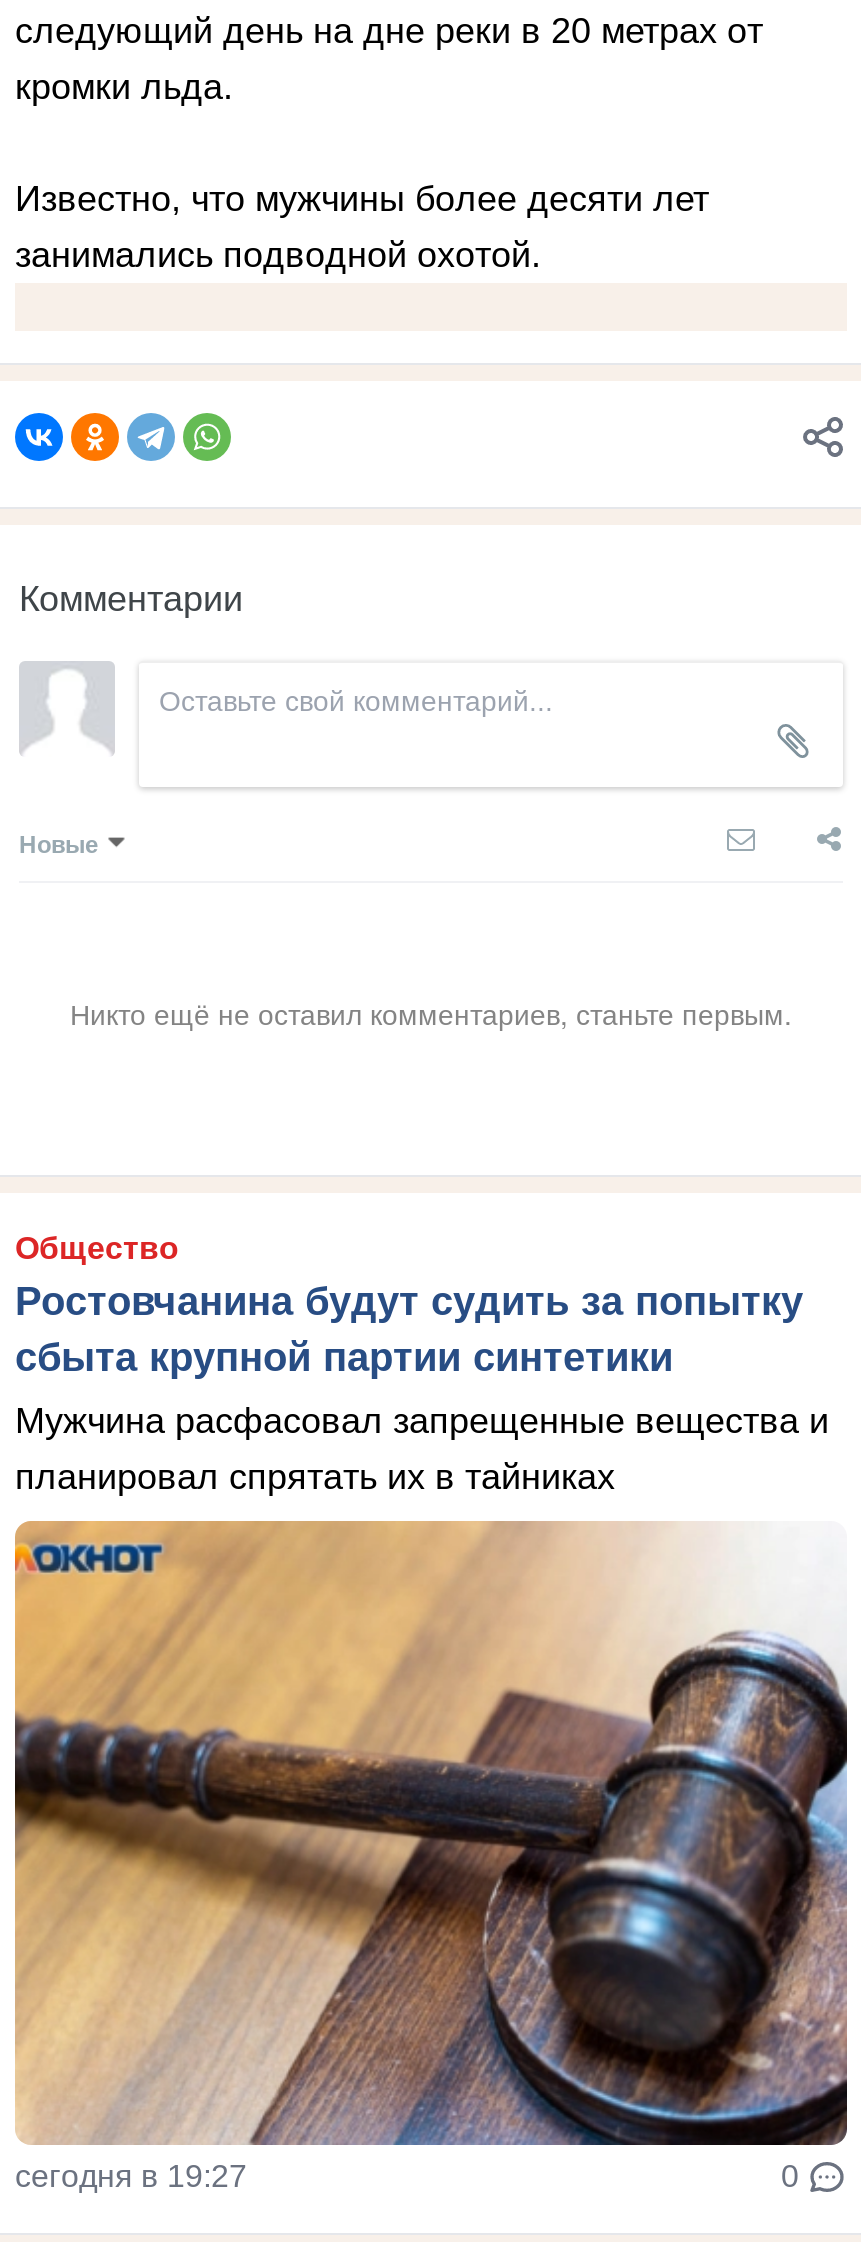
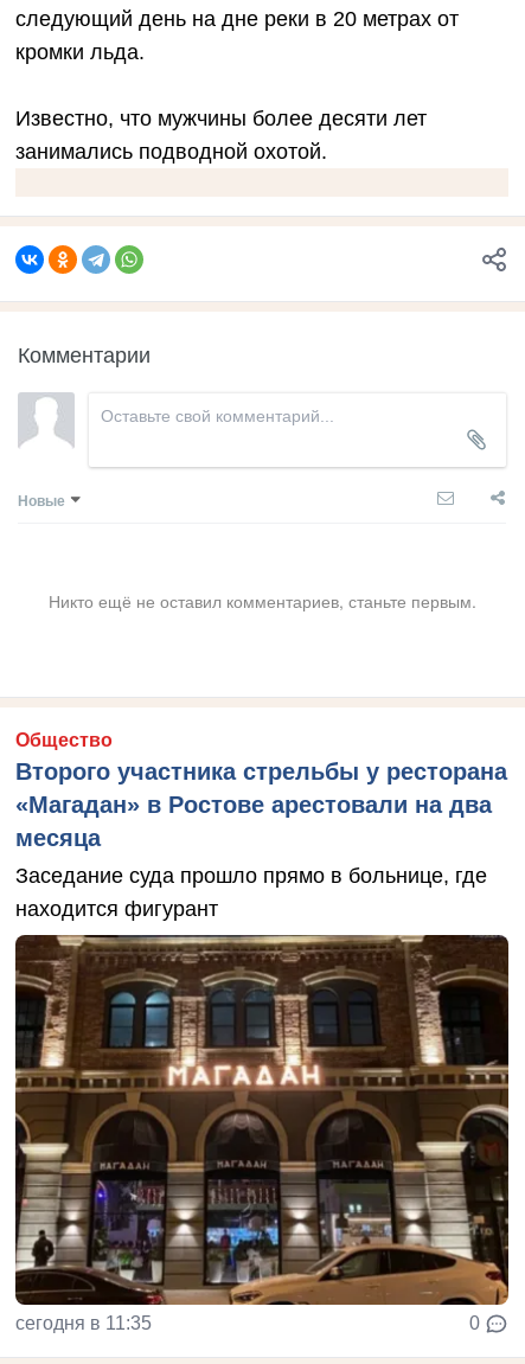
[15,1279,803,1379] Ростовчанина будут судить за попытку | сбыта крупной партии синтетики -> [15,758,507,851] Второго участника стрельбы у ресторана | «Магадан» в Ростове арестовали на два | месяца
[15,1401,829,1497] Мужчина расфасовал запрещенные вещества и | планировал спрятать их в тайниках -> [15,864,487,921] Заседание суда прошло прямо в больнице, где | находится фигурант
[13,1521,849,2193] [image] | сегодня в 19:27 -> [14,934,510,1333] [image] | сегодня в 11:35

